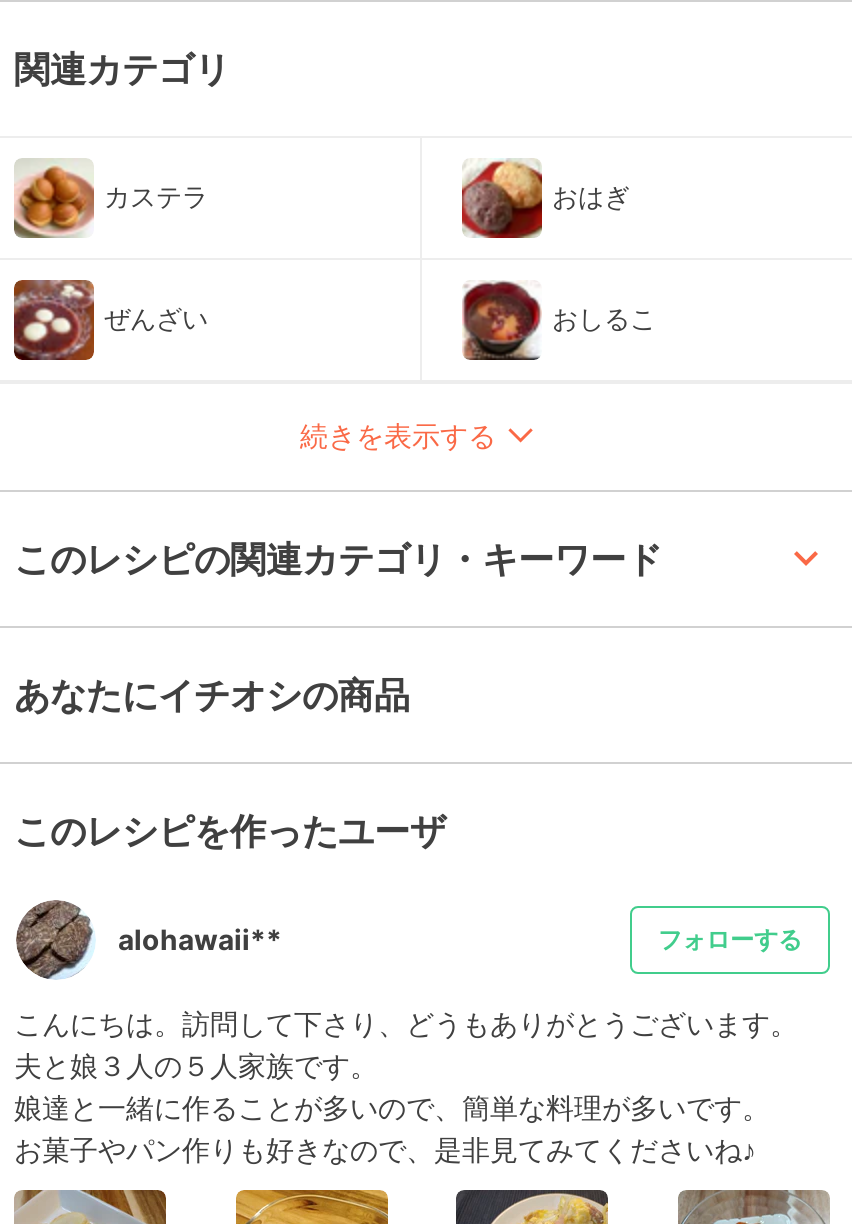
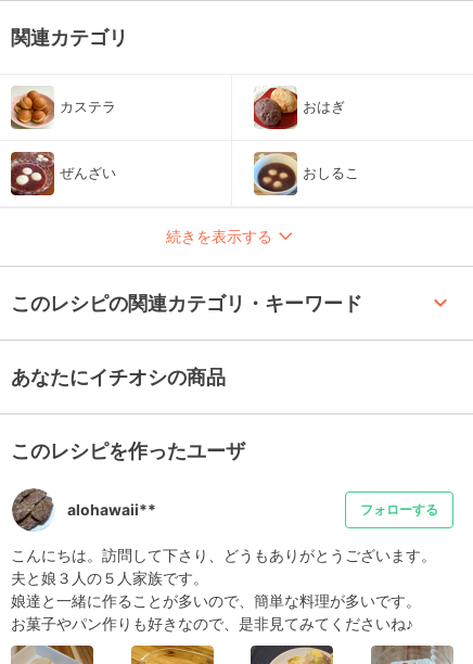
[460,280,542,362] [image] -> [253,151,298,196] [image]

